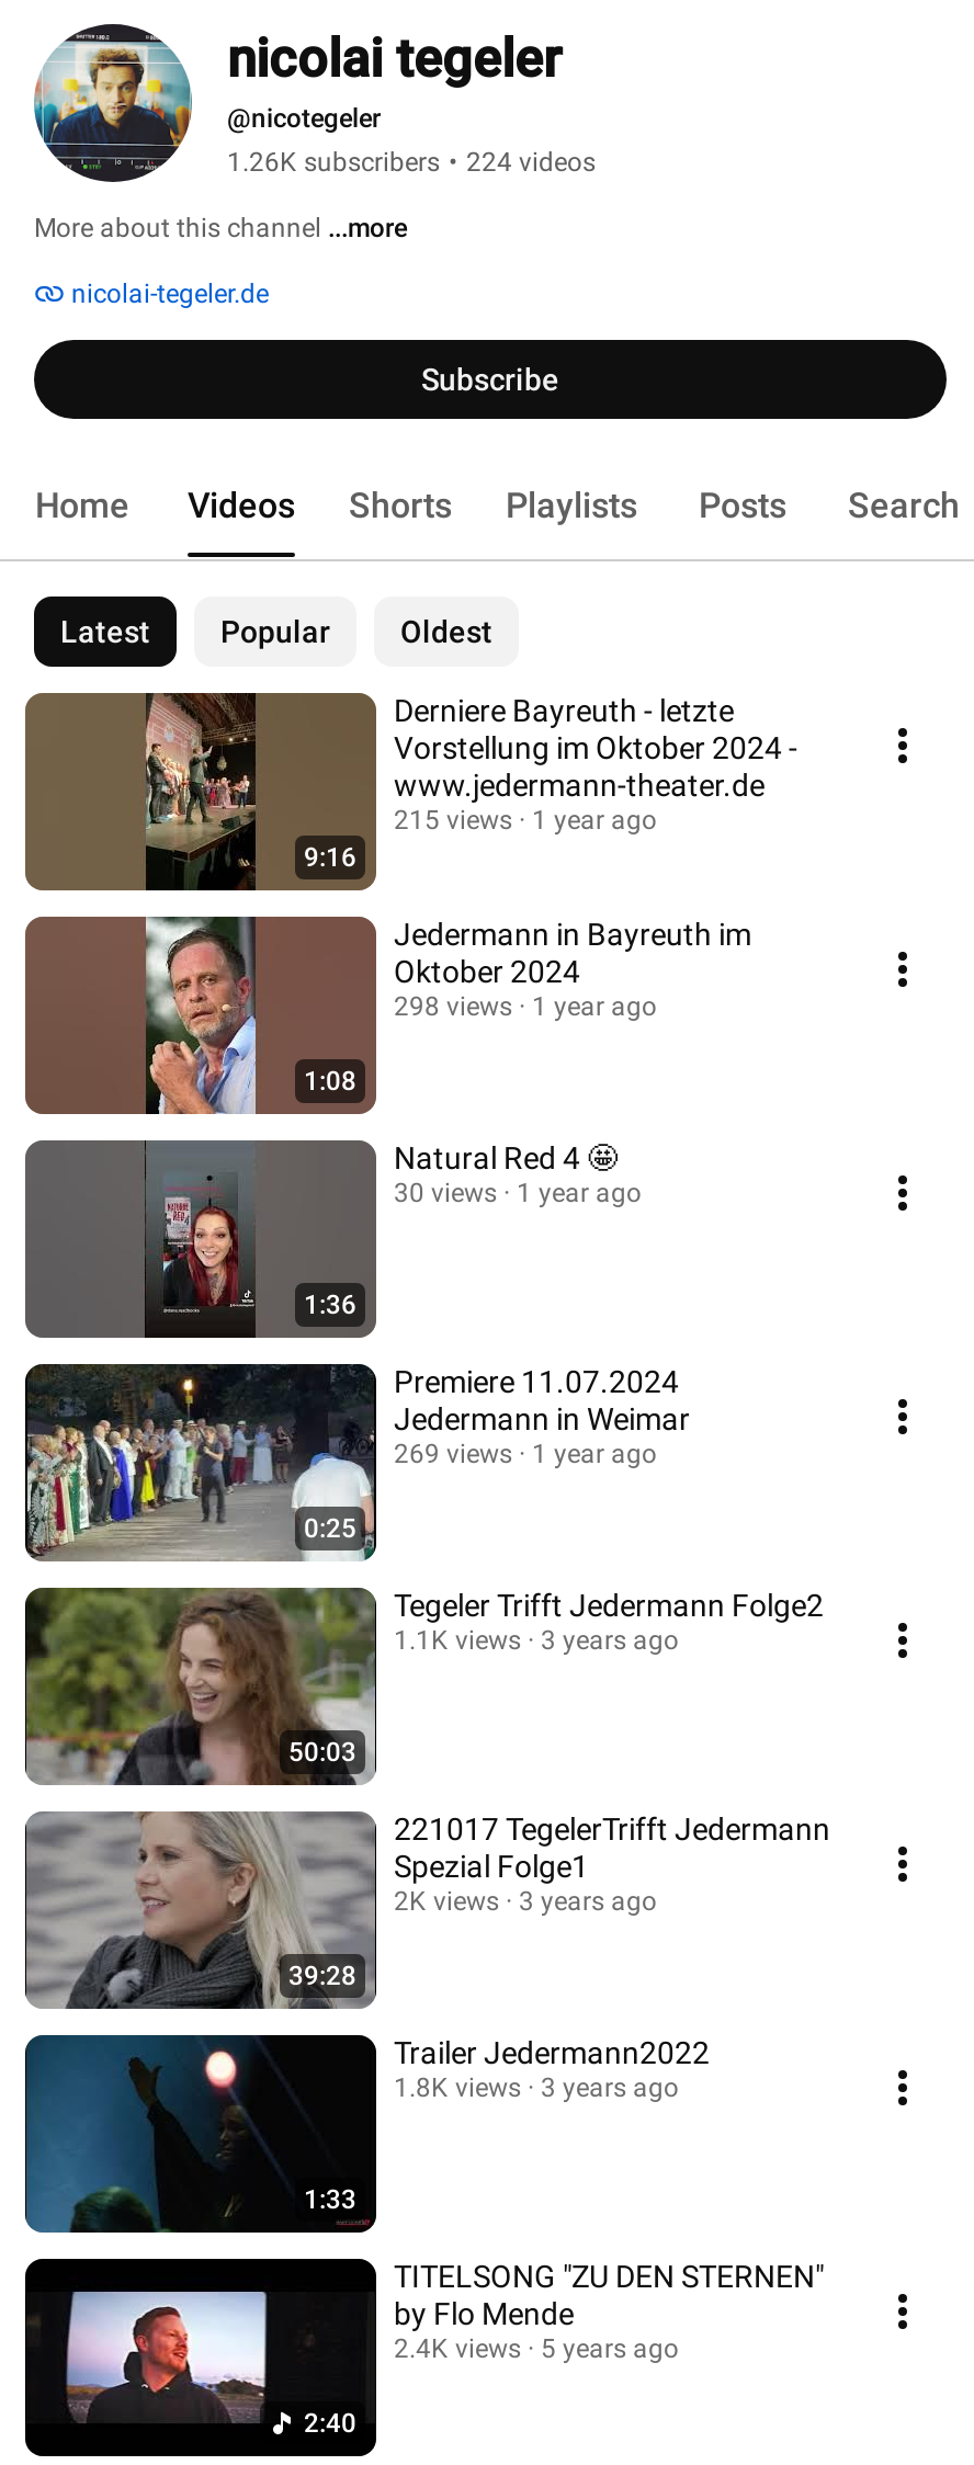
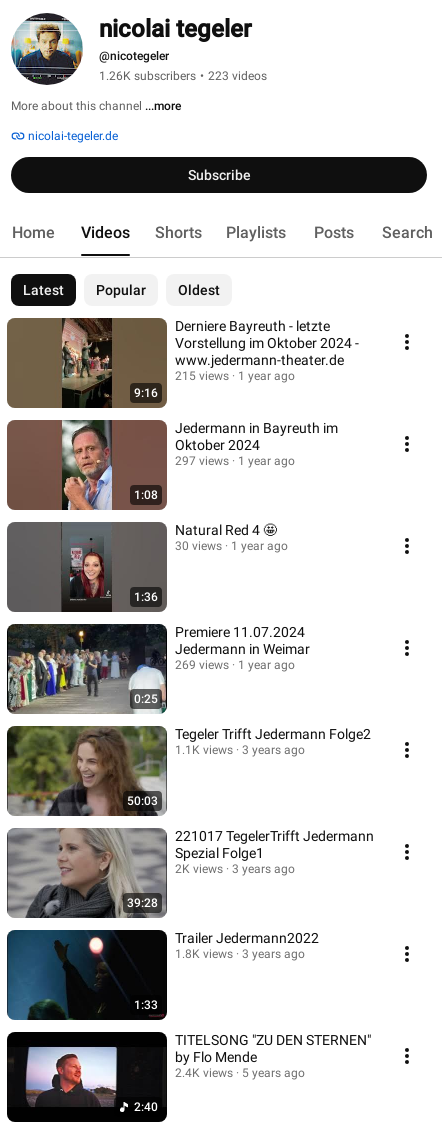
[227,147,596,178] 1.26K subscribers • 224 videos -> [99,69,267,83] 1.26K subscribers • 223 videos
[394,991,657,1022] 298 views 1 year ago -> [175,454,295,468] 297 views 1 year ago

